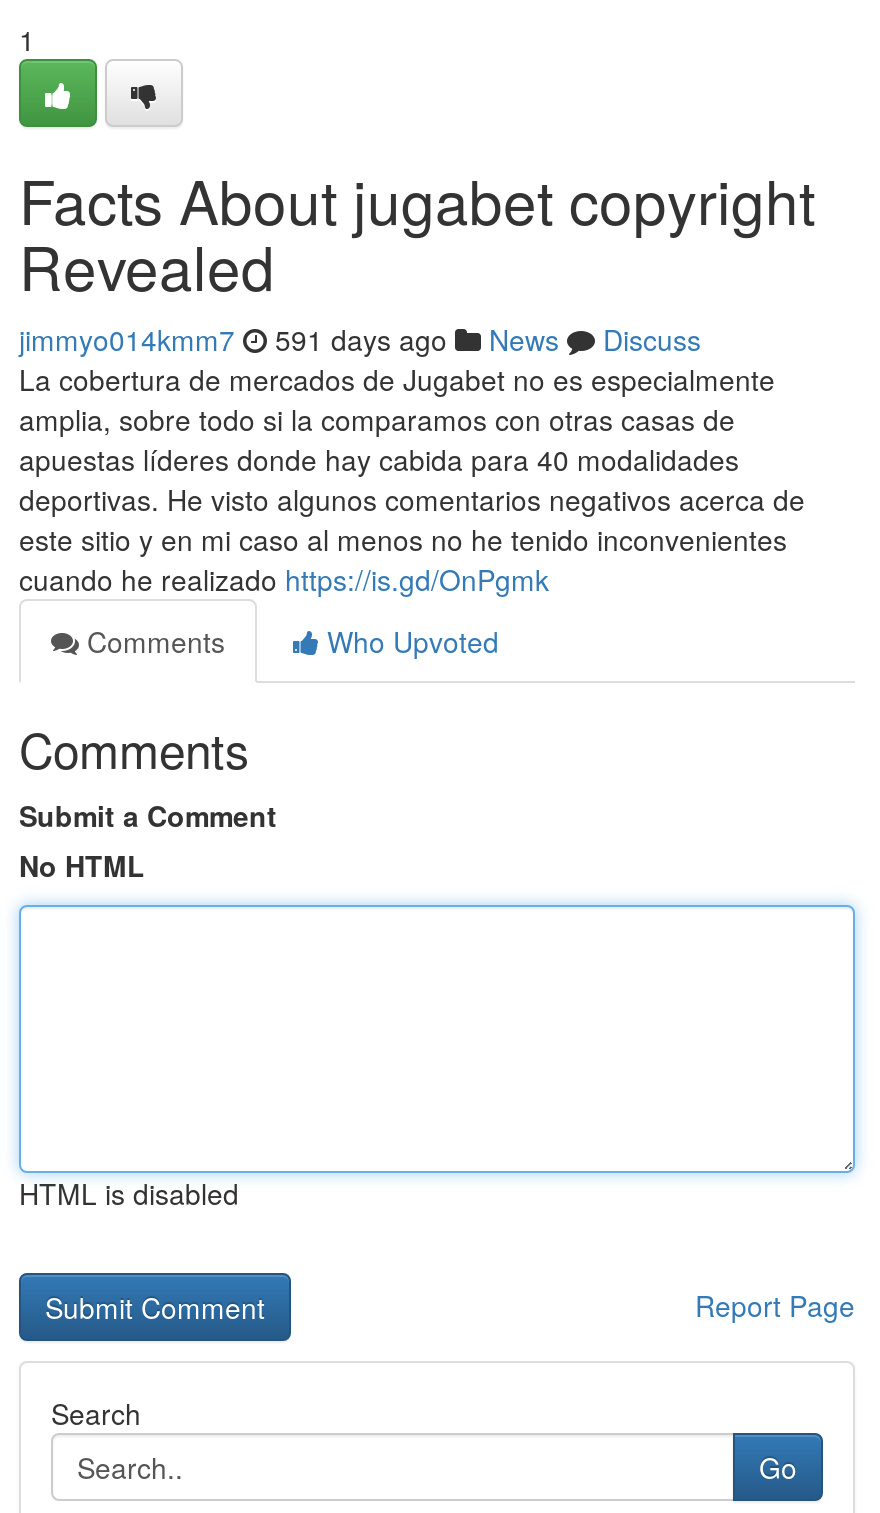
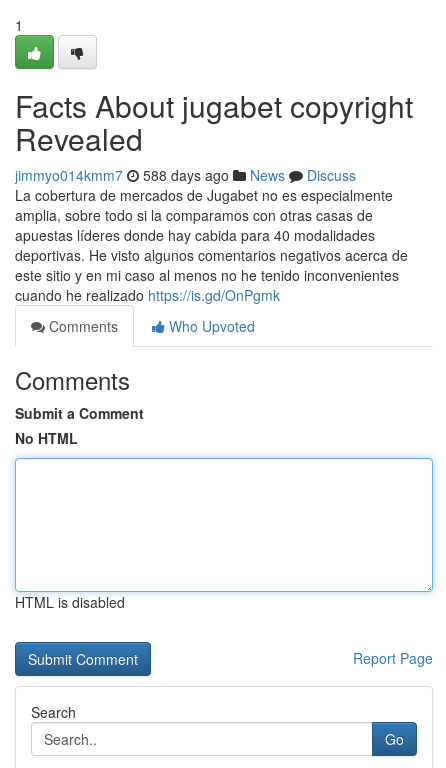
[19,319,701,359] jimmyo014kmm7 591 days ago News Discuss -> [15,165,356,185] jimmyo014kmm7 588 days ago News Discuss

